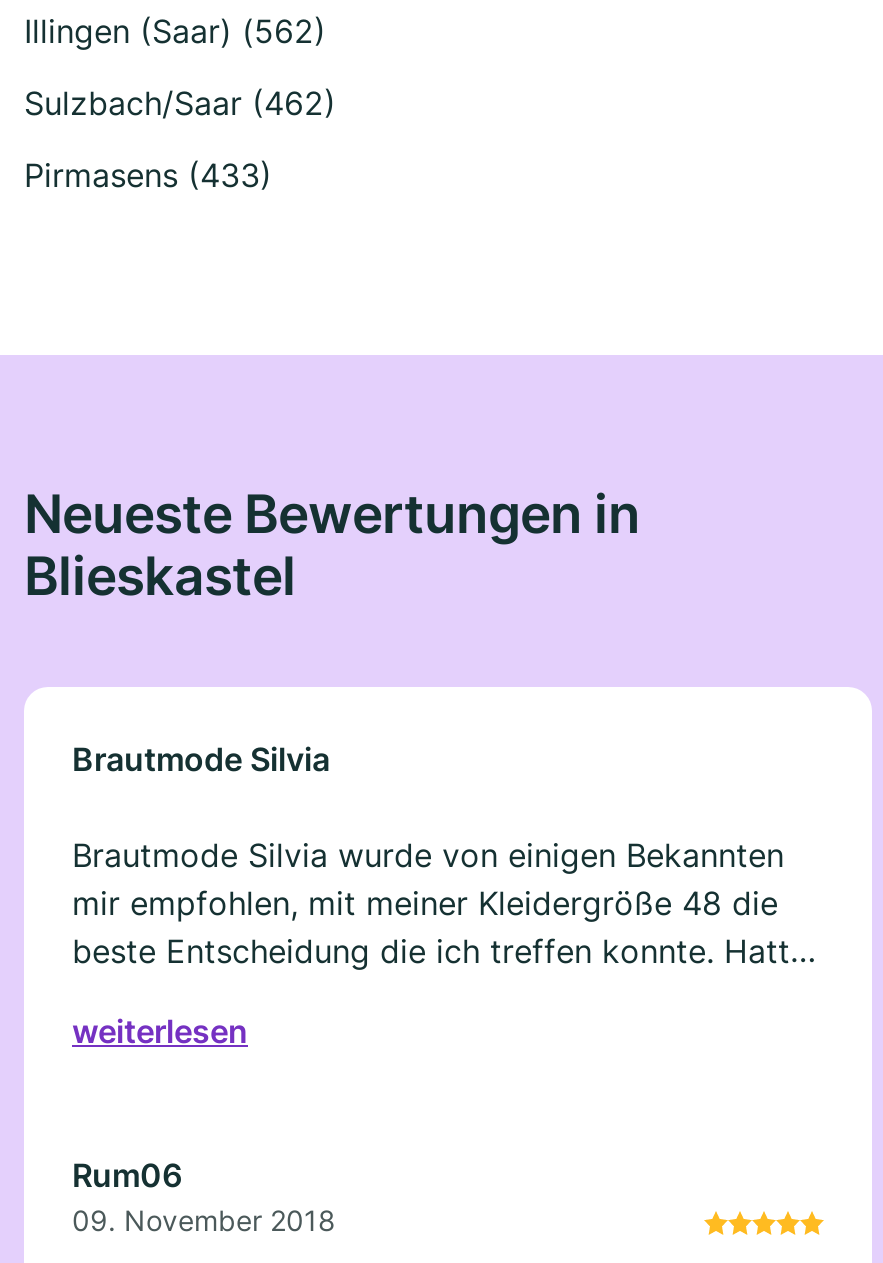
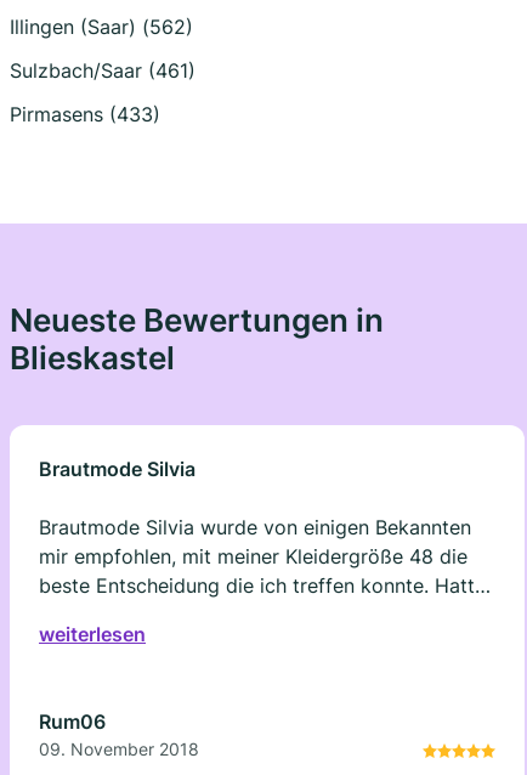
[24,83,336,123] Sulzbach/Saar (462) -> [10,58,195,82] Sulzbach/Saar (461)

